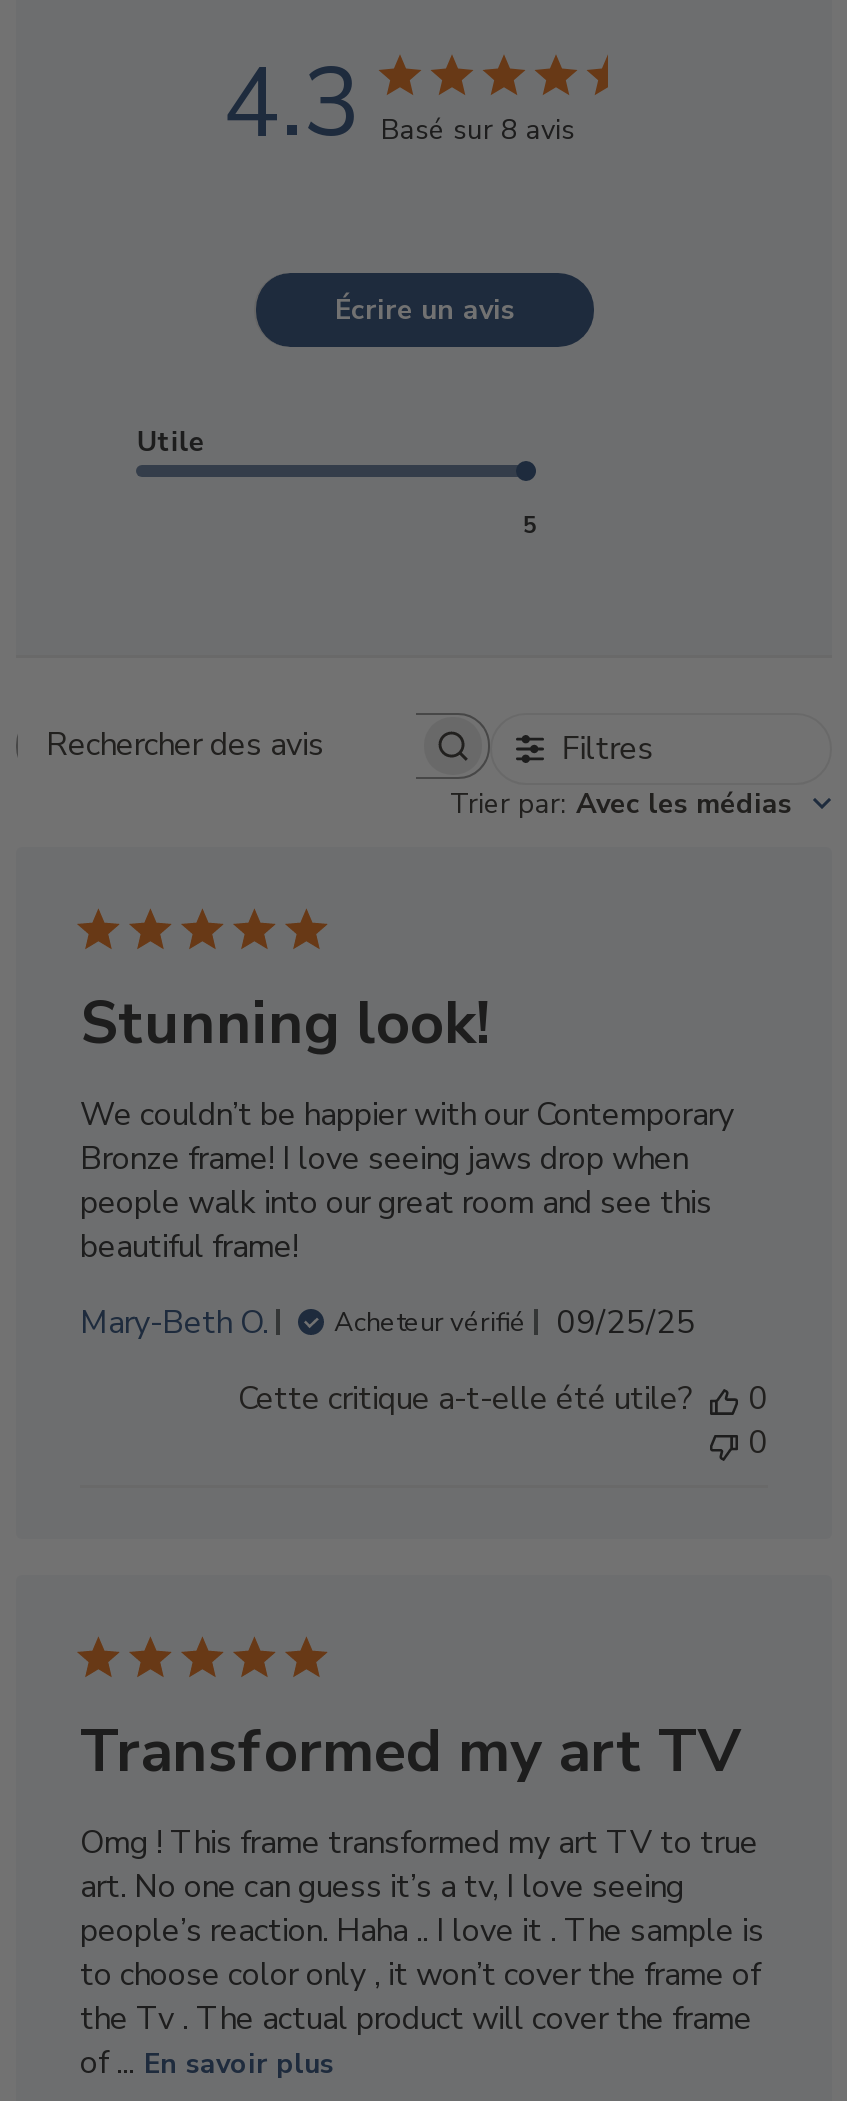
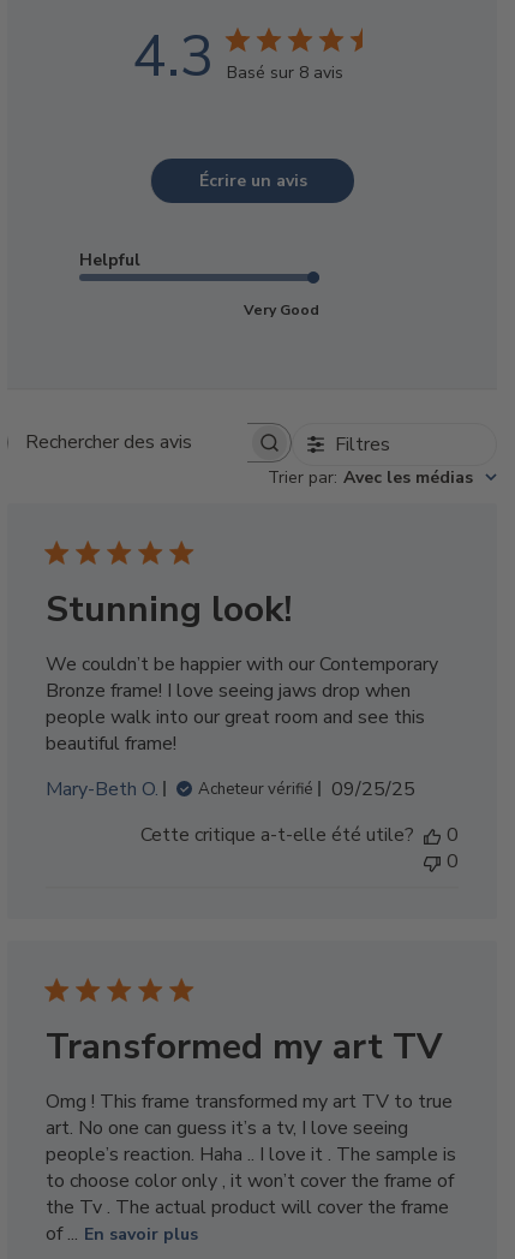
[137,422,205,460] Utile -> [80,248,141,271] Helpful
[523,508,537,540] 5 -> [244,300,320,319] Very Good

